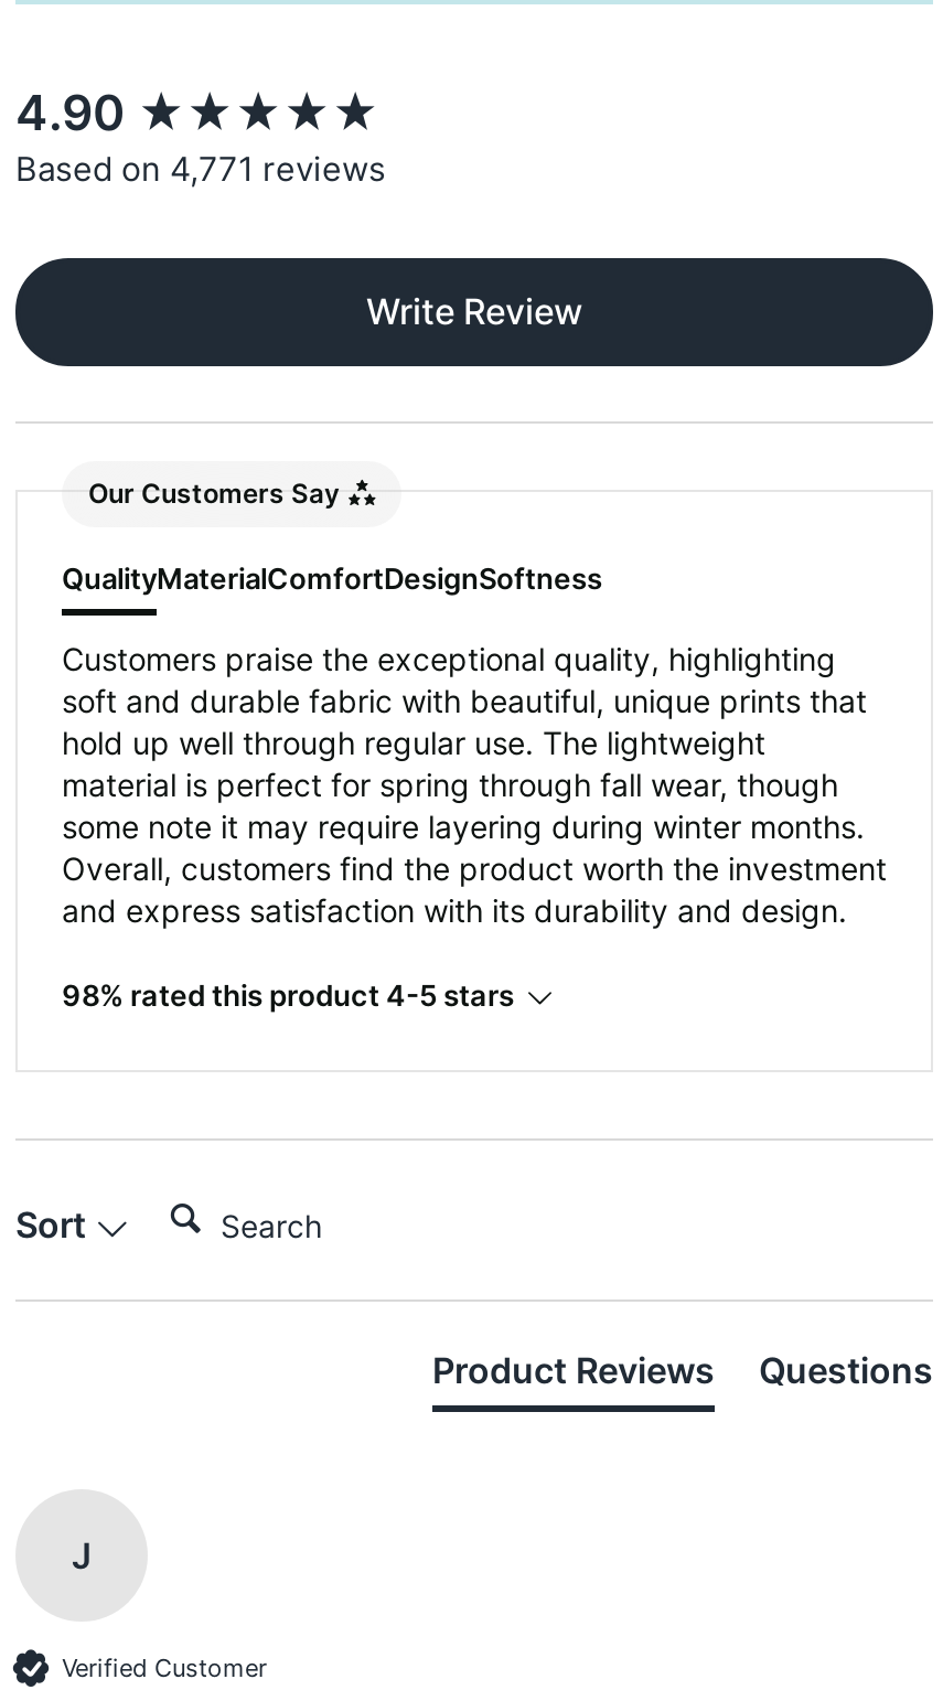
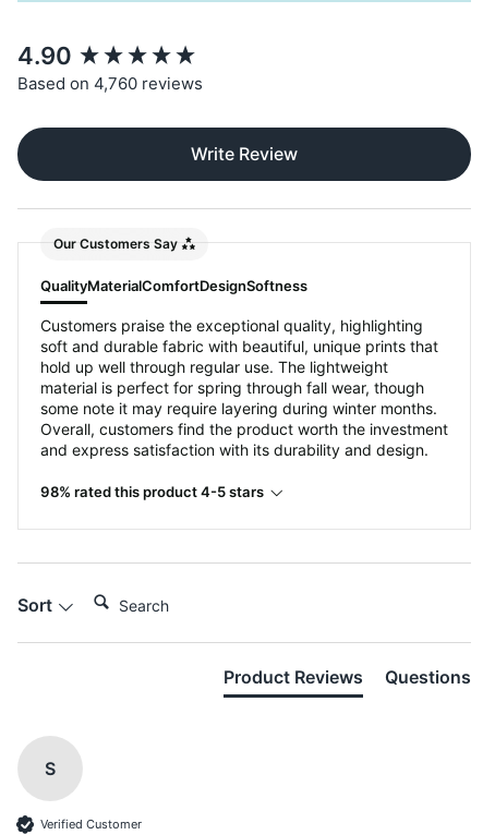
[15,148,386,190] Based on 4,771 reviews -> [17,73,203,94] Based on 4,760 reviews
[72,1534,92,1578] J -> [45,758,56,780] S

